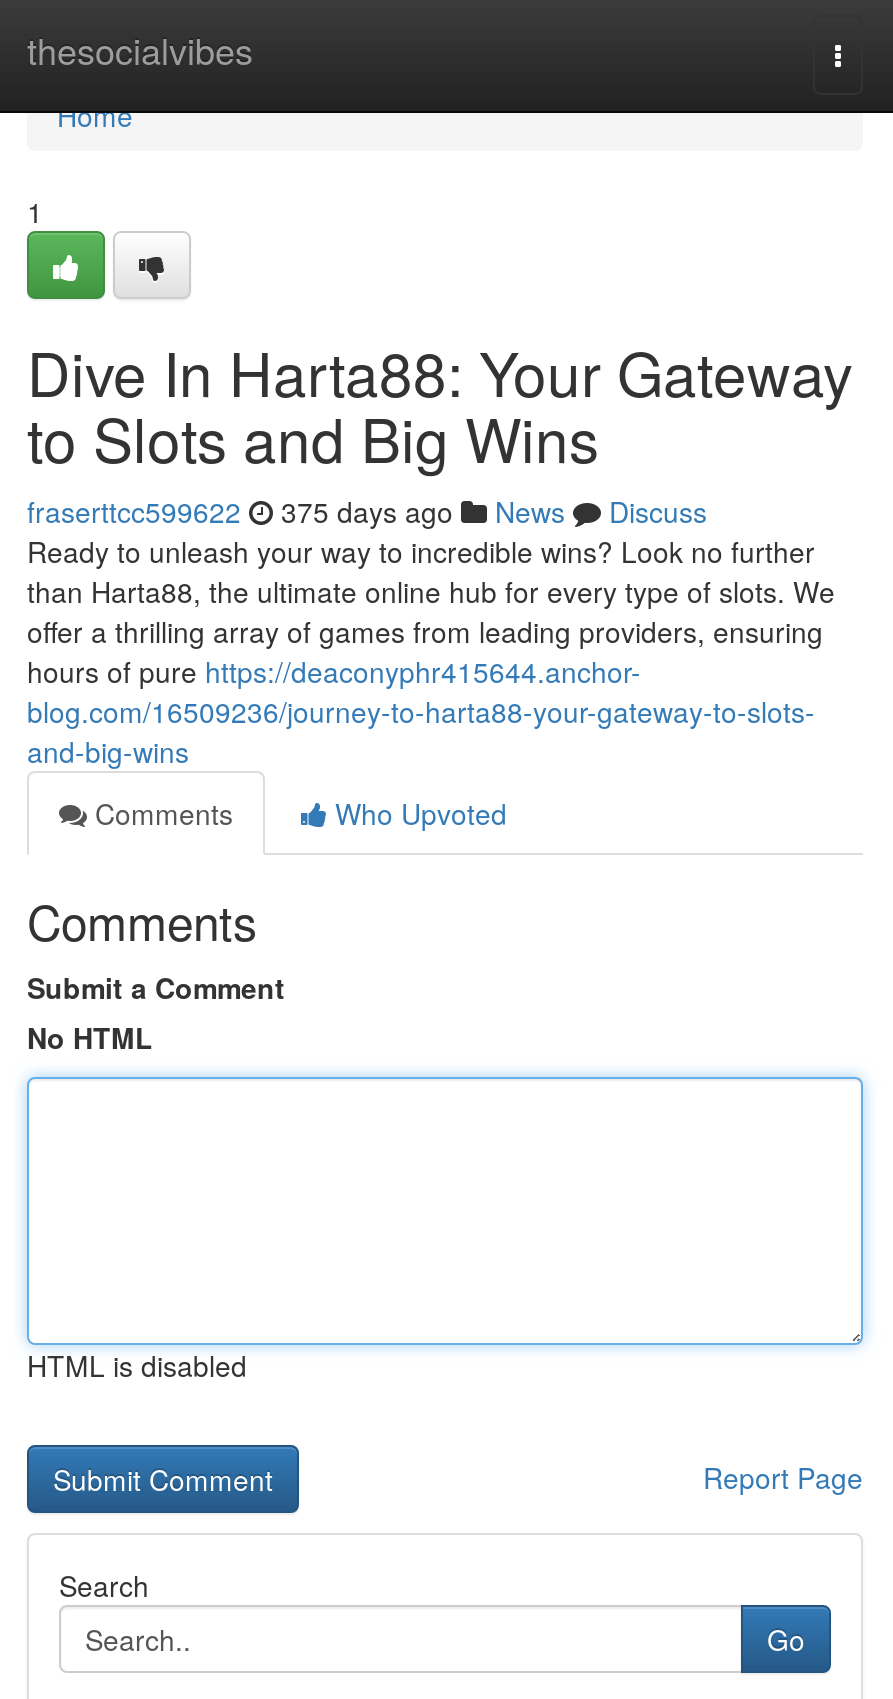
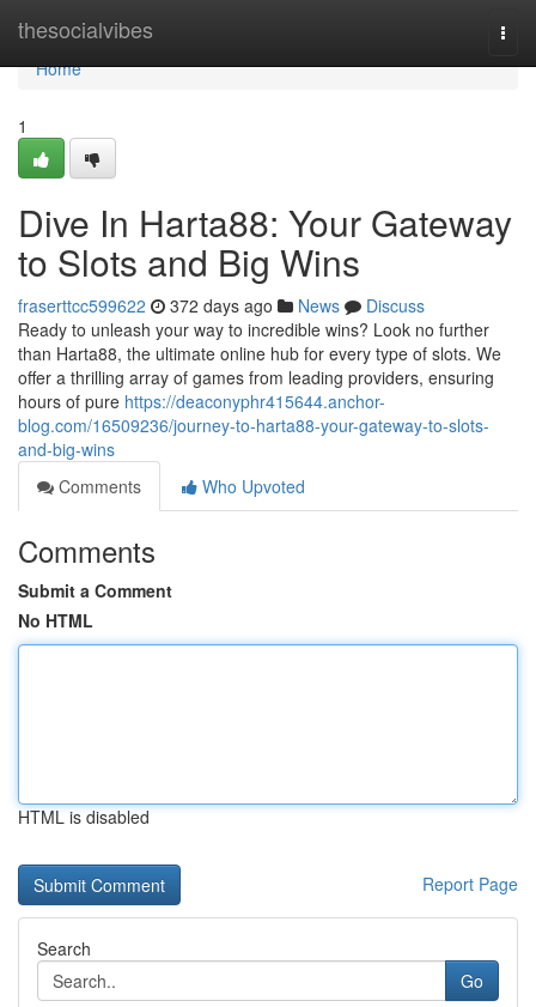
[27,491,707,531] fraserttcc599622 375 days ago News Discuss -> [18,293,425,317] fraserttcc599622 372 days ago News Discuss

